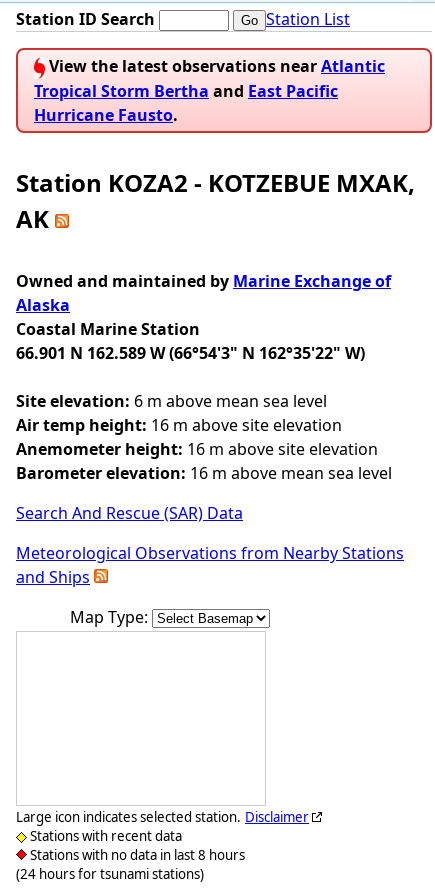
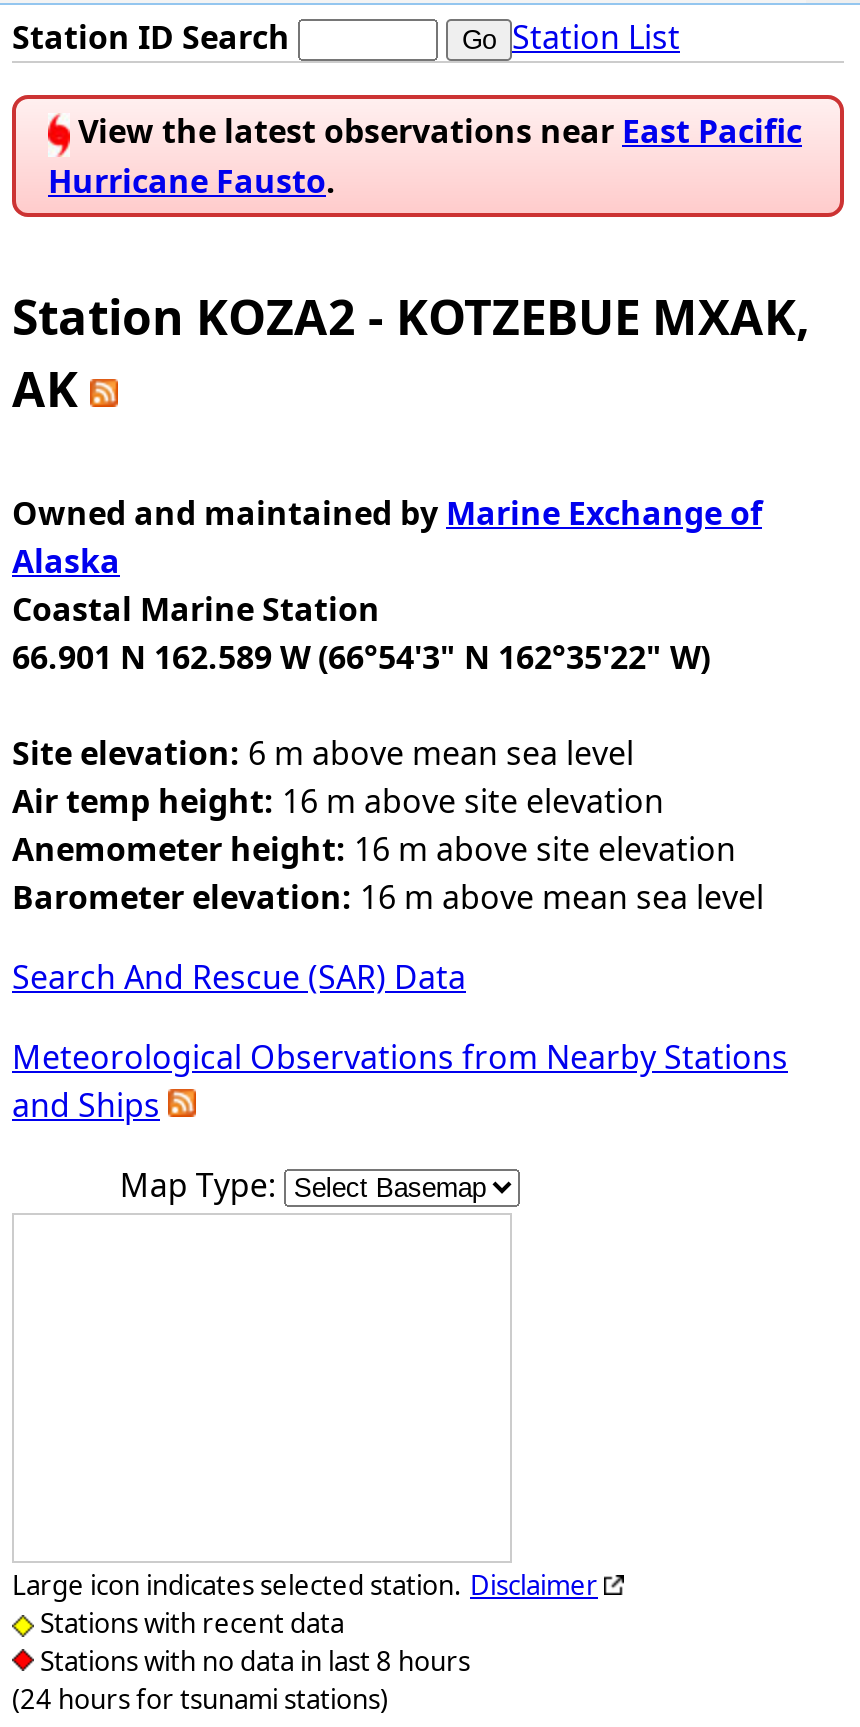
[34,55,385,102] View the latest observations near Atlantic | Tropical Storm Bertha and East Pacific -> [70,110,802,154] View the latest observations near East Pacific

